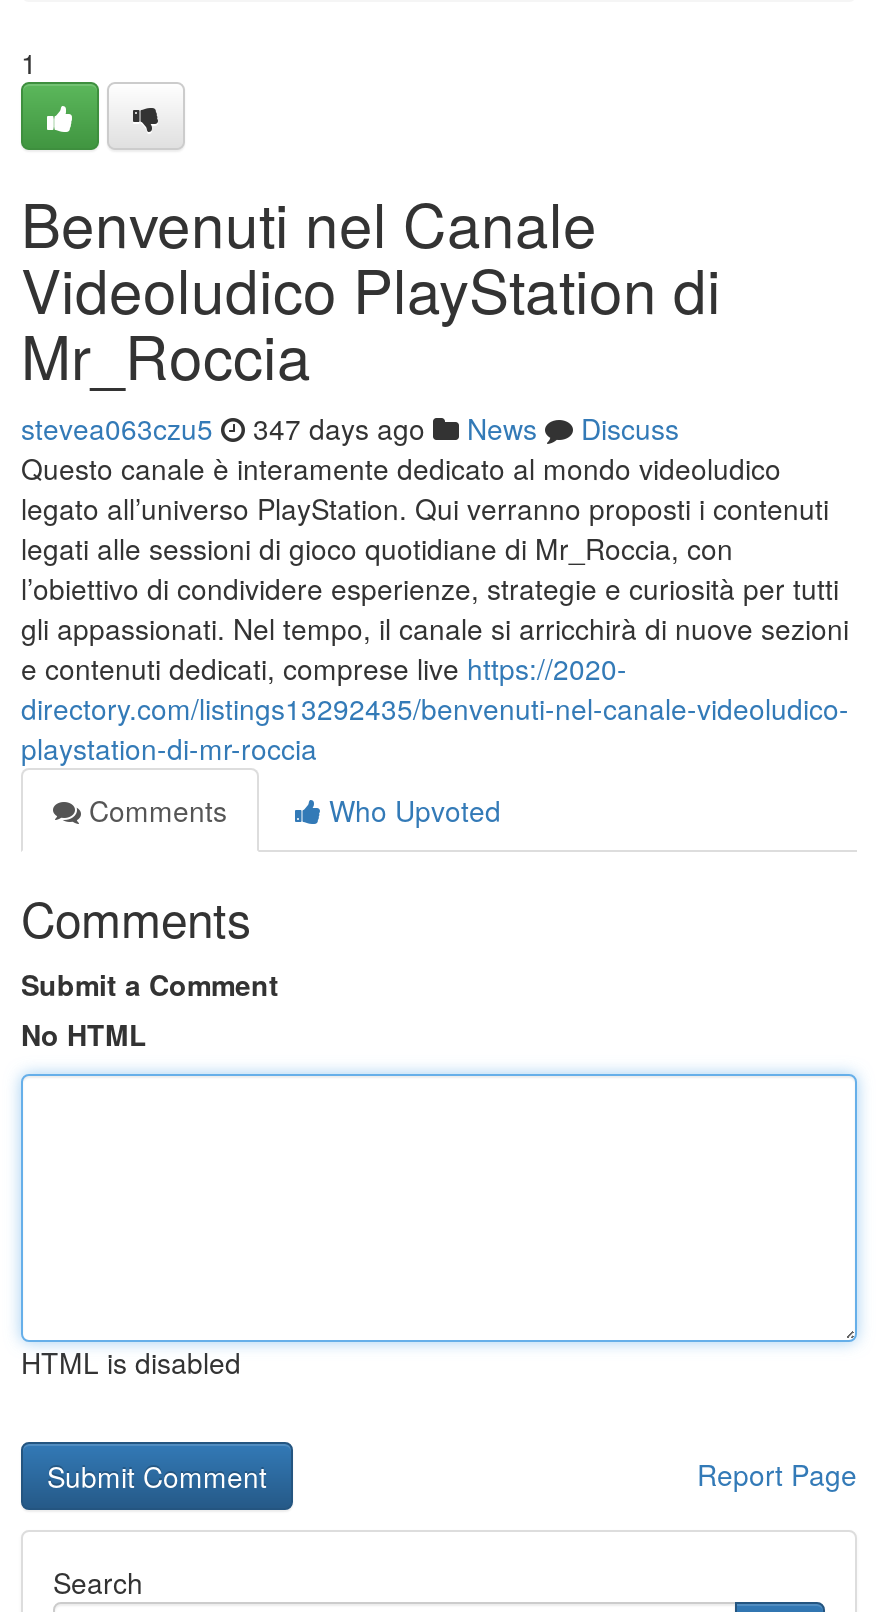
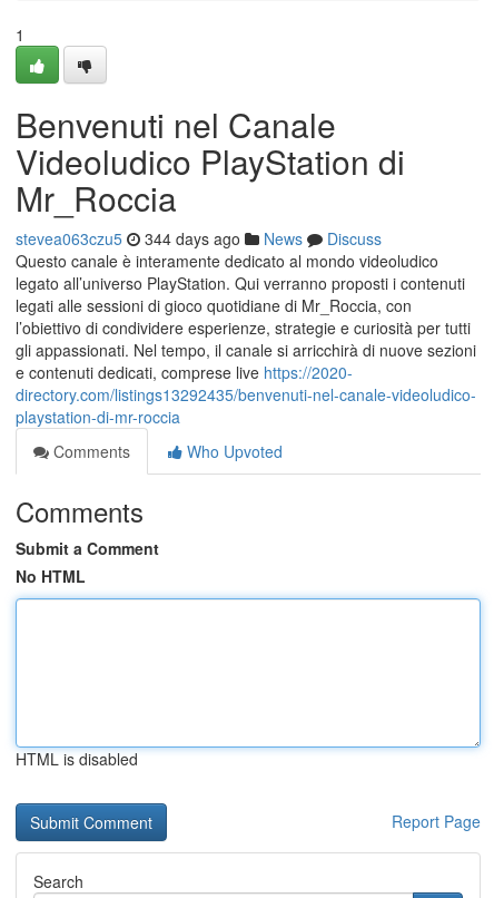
[21,408,679,448] stevea063czu5 347 days ago News Discuss -> [16,227,382,250] stevea063czu5 344 days ago News Discuss

